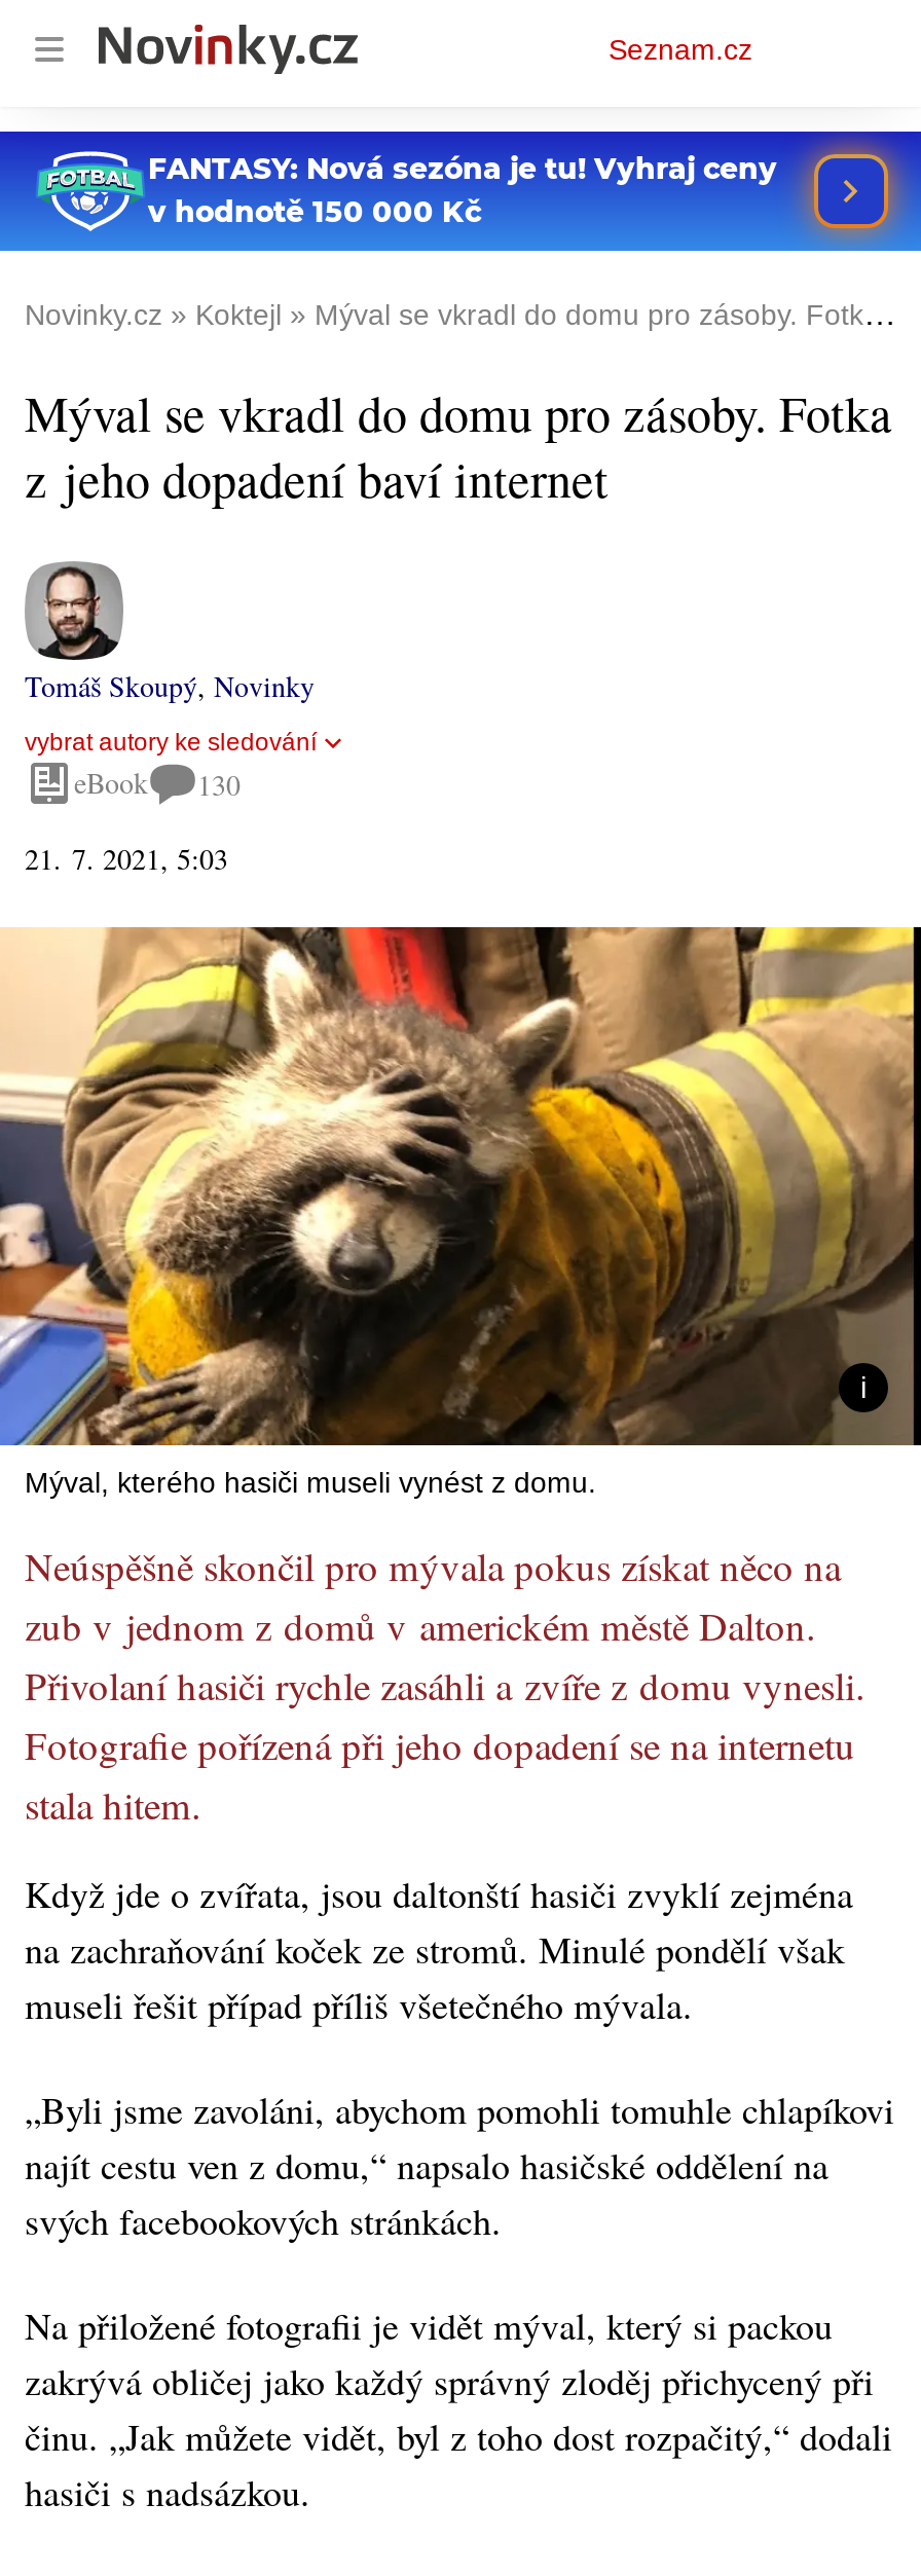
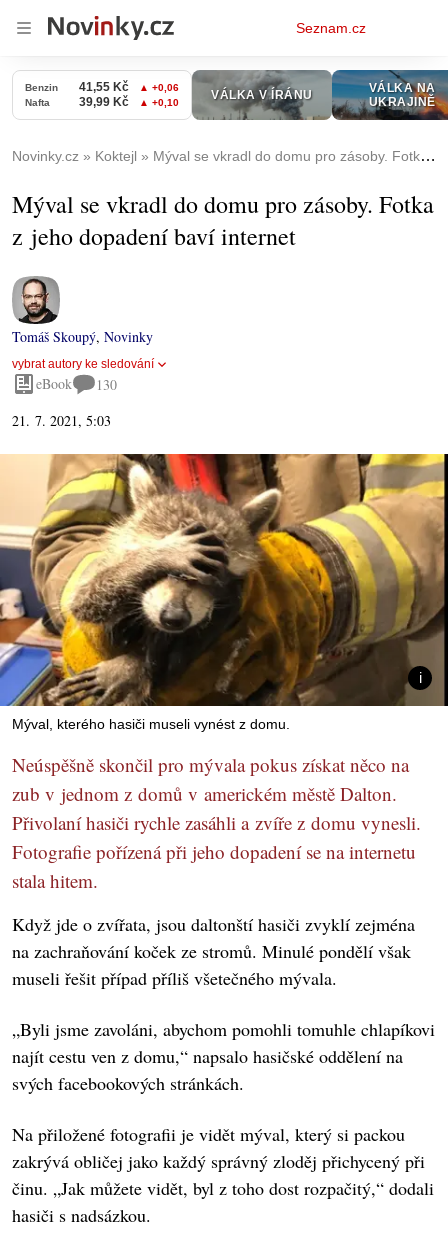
[6,130,915,253] [image] -> [3,68,445,125] [image]

